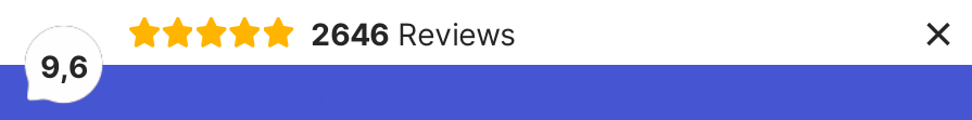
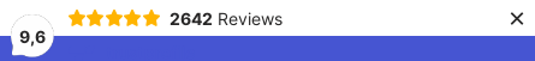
[311,14,515,51] 2646 Reviews -> [169,8,282,28] 2642 Reviews

